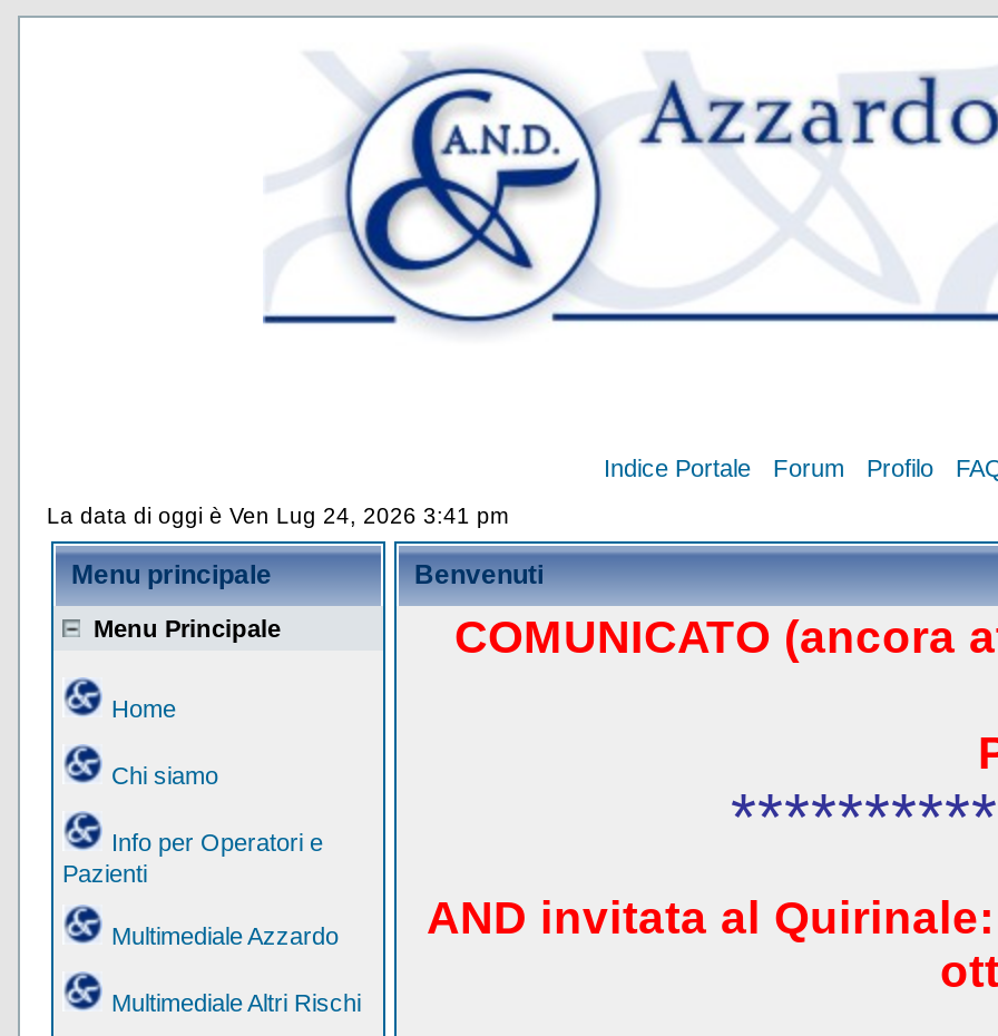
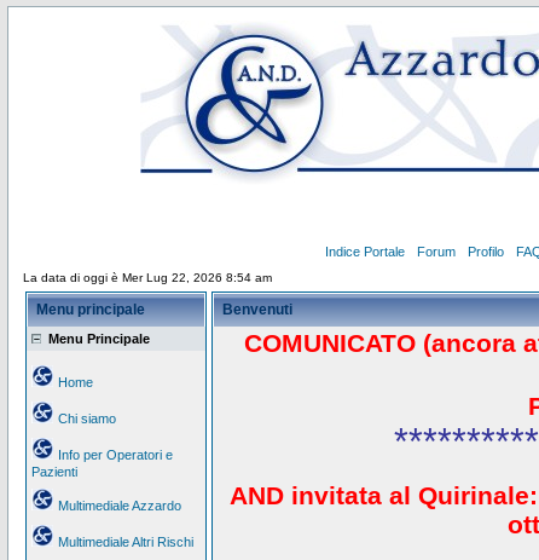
[47,504,508,528] La data di oggi è Ven Lug 24, 2026 3:41 pm -> [23,271,272,284] La data di oggi è Mer Lug 22, 2026 8:54 am

